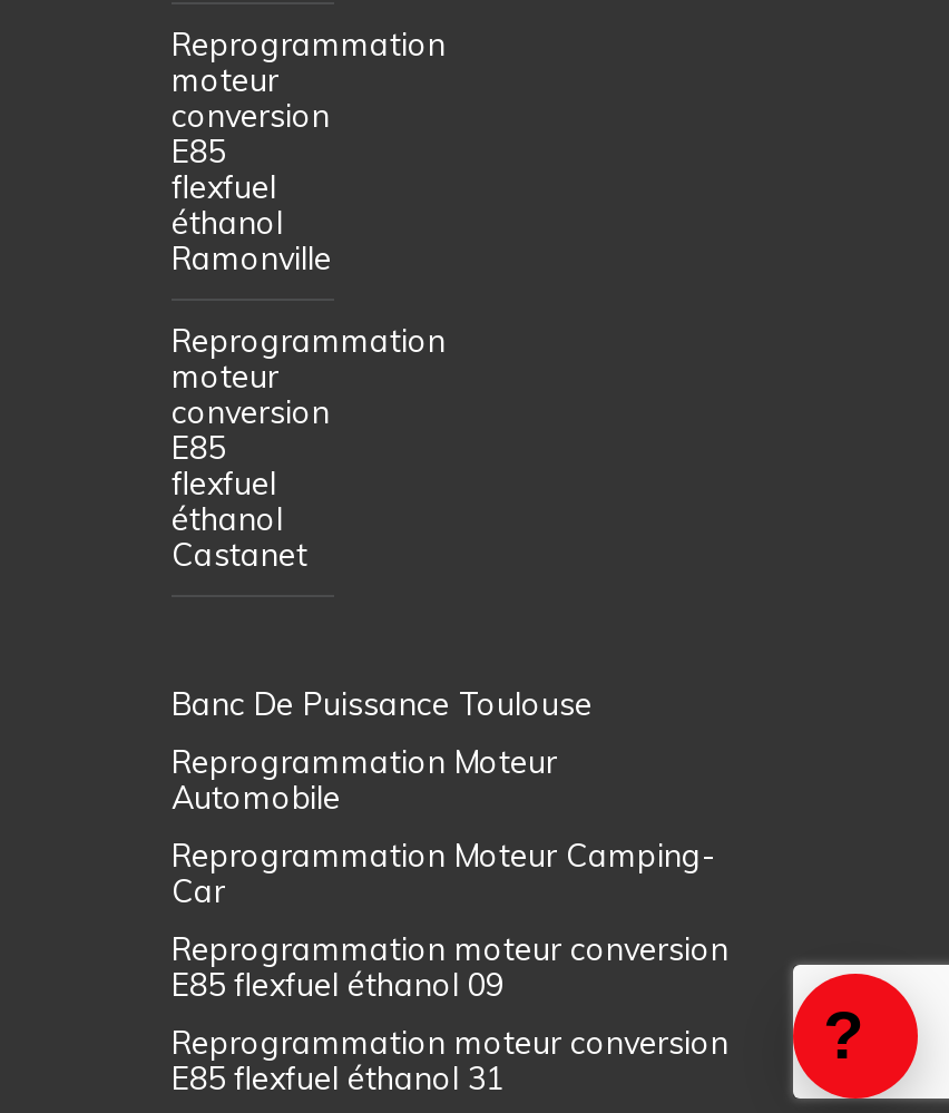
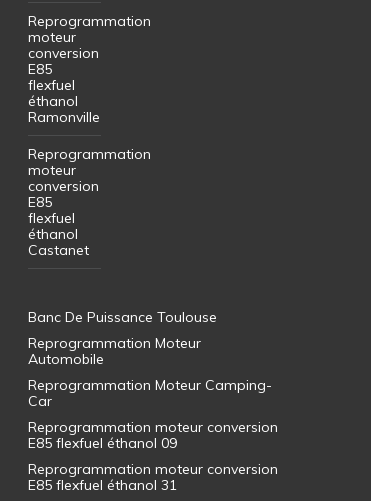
[789,960,942,1103] [image] -> none

